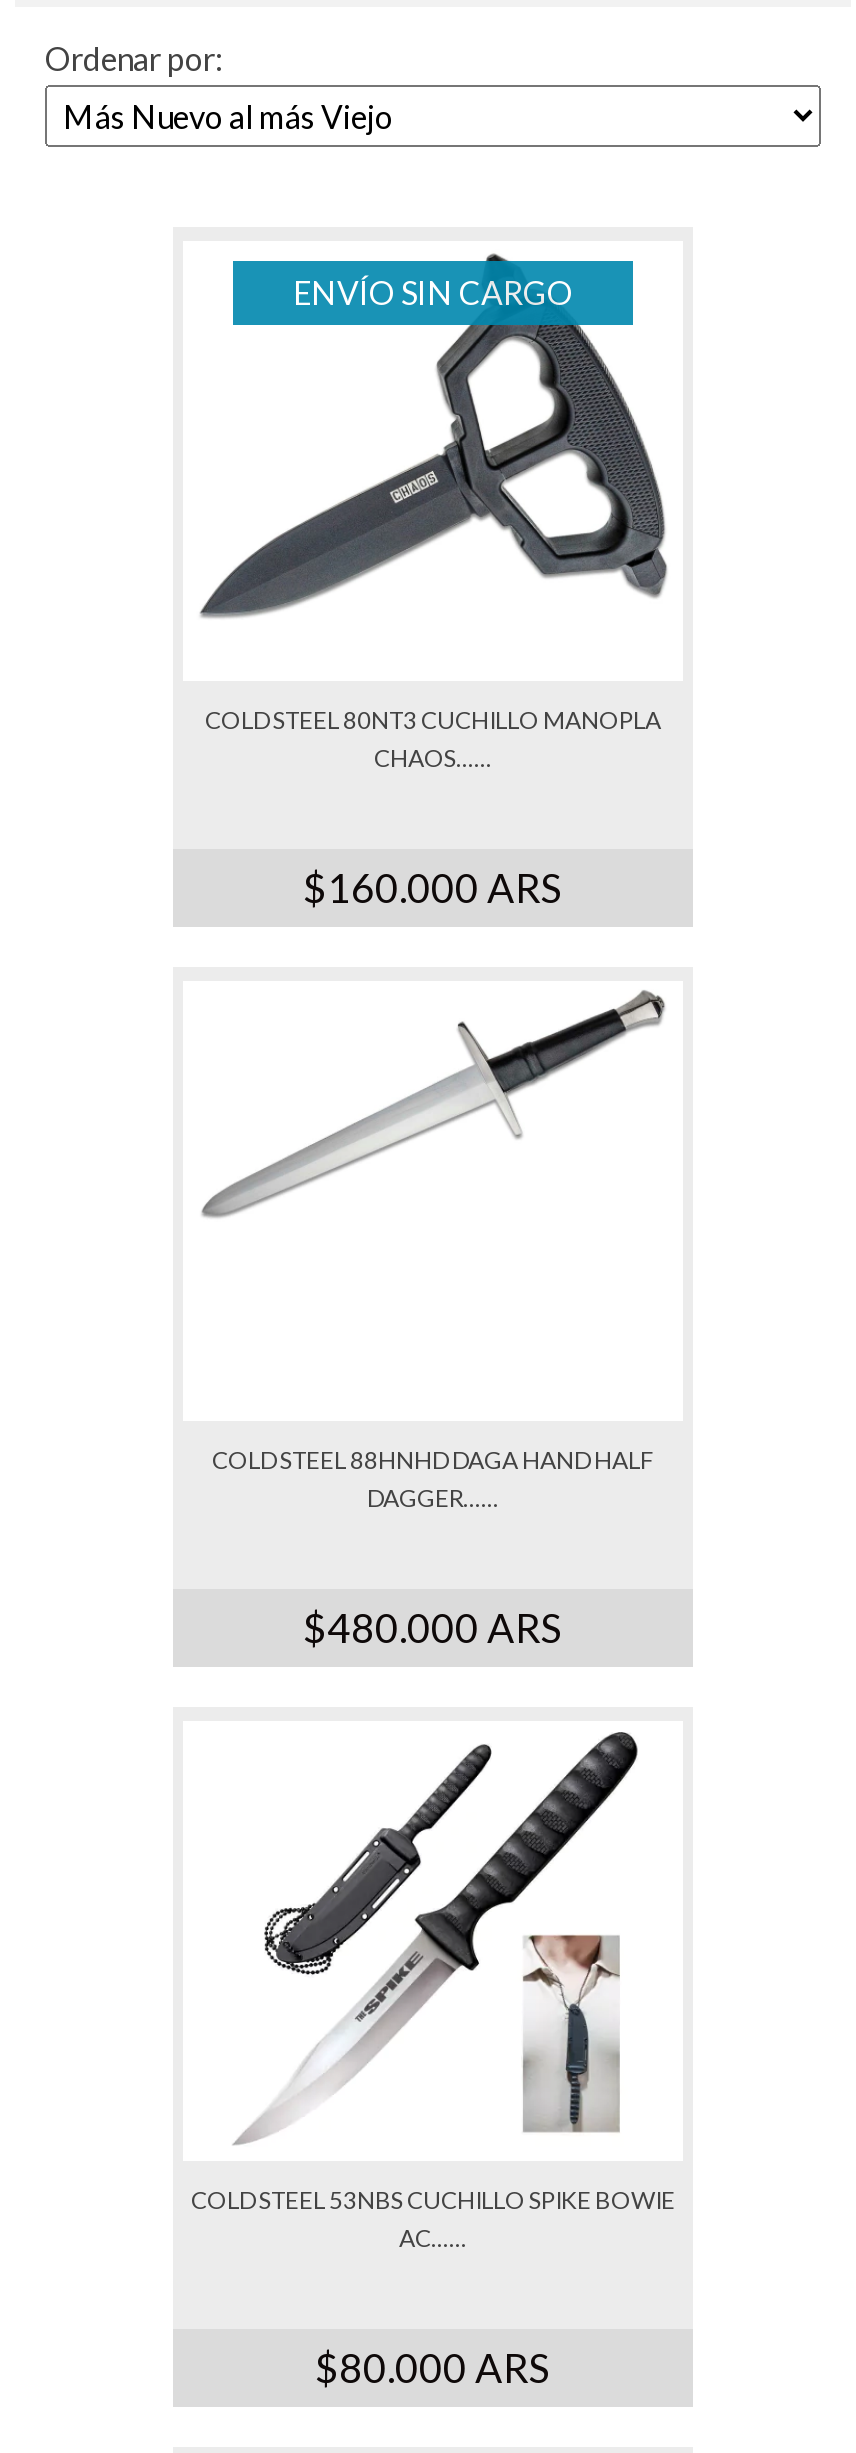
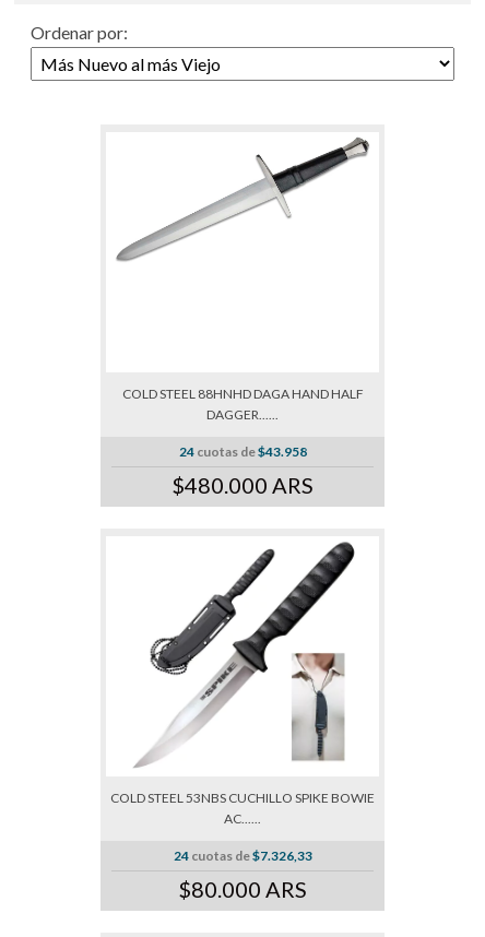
[199,253,669,619] [image] | ENVÍO SIN CARGO -> none
[205,704,661,910] COLD STEEL 80NT3 CUCHILLO MANOPLA | CHAOS...... | $160.000 ARS -> none
none -> [179,443,306,459] 24 cuotas de $43.958
none -> [173,847,312,864] 24 cuotas de $7.326,33

